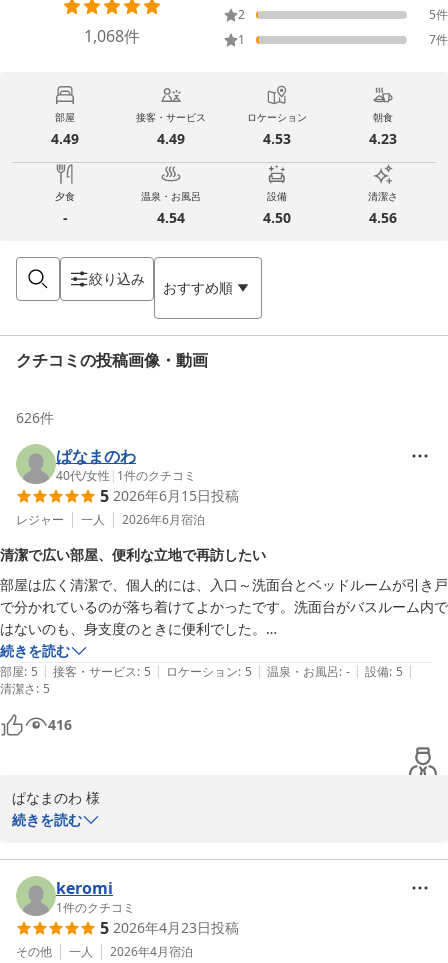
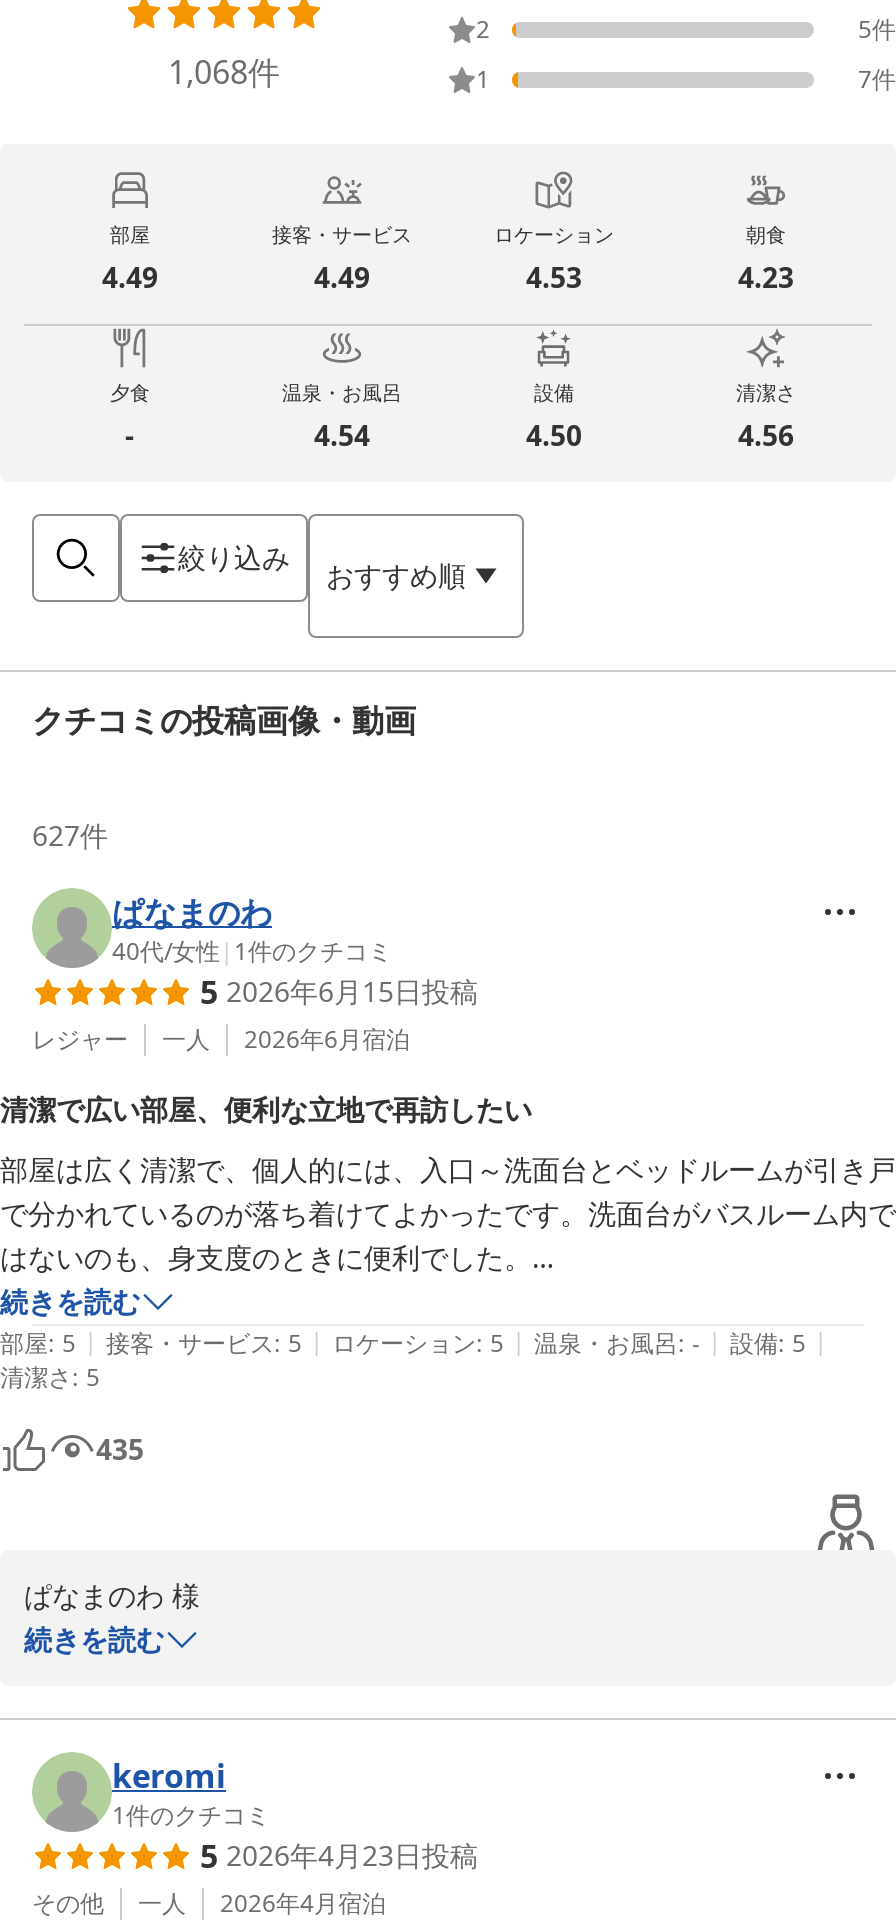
[16,408,54,427] 626件 -> [32,816,108,854] 627件
[48,715,72,734] 416 -> [96,1430,144,1468] 435

